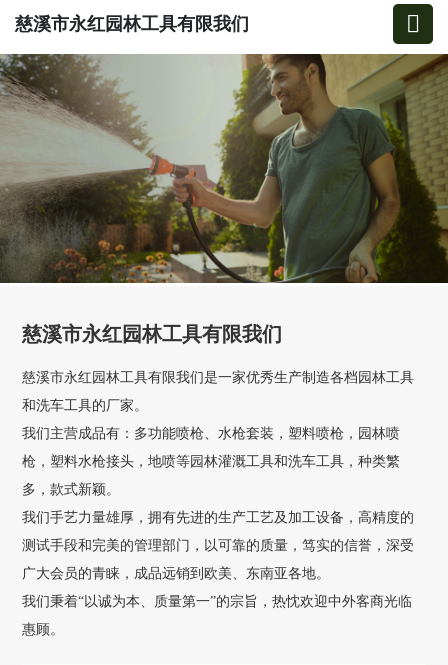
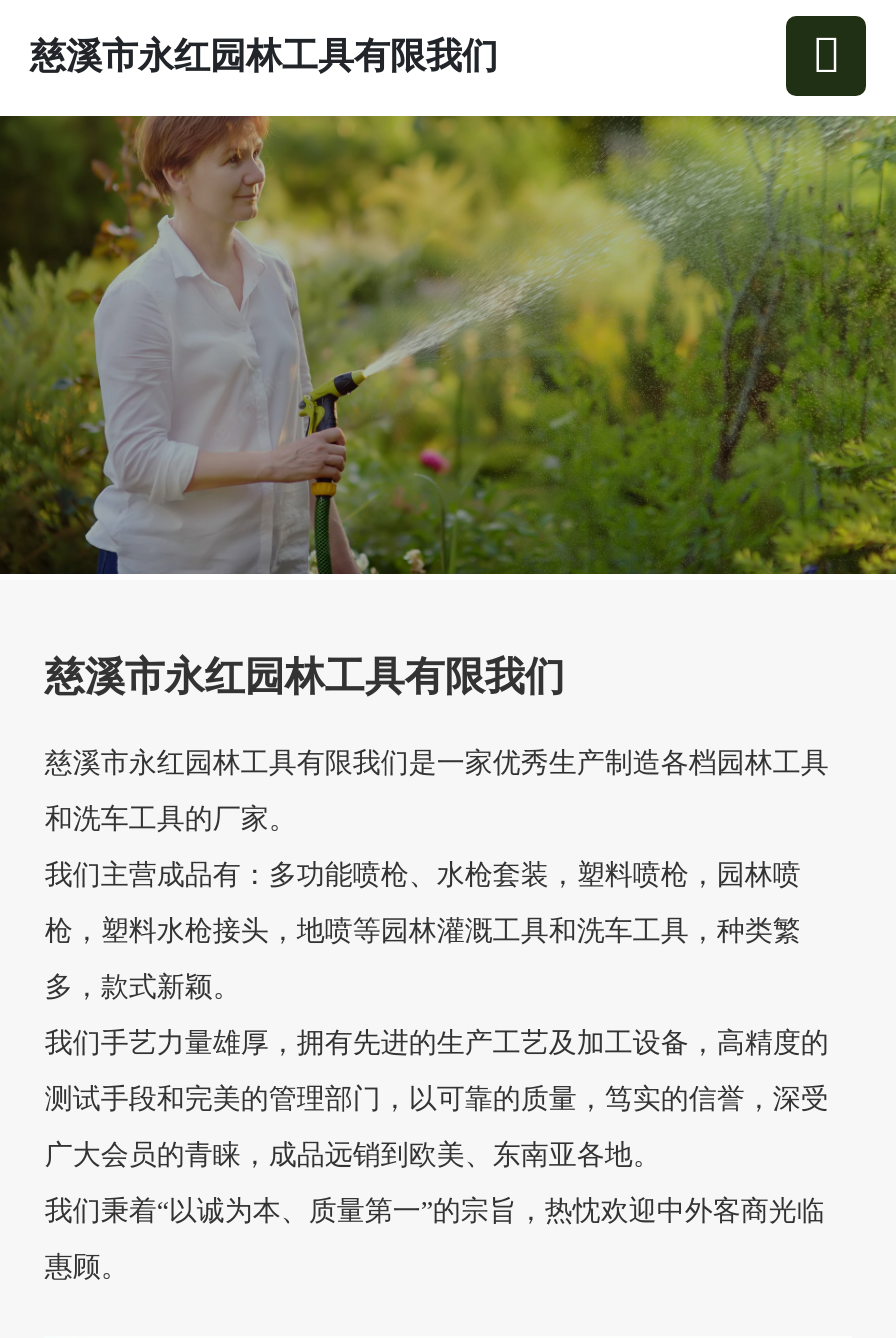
[3,53,445,284] [image] -> [6,114,890,576] [image]

